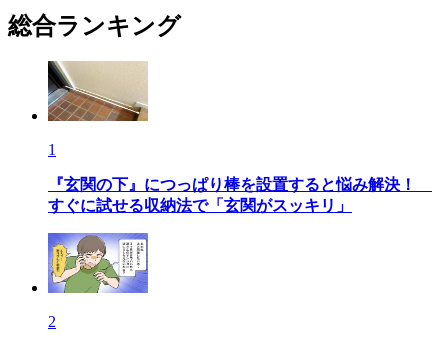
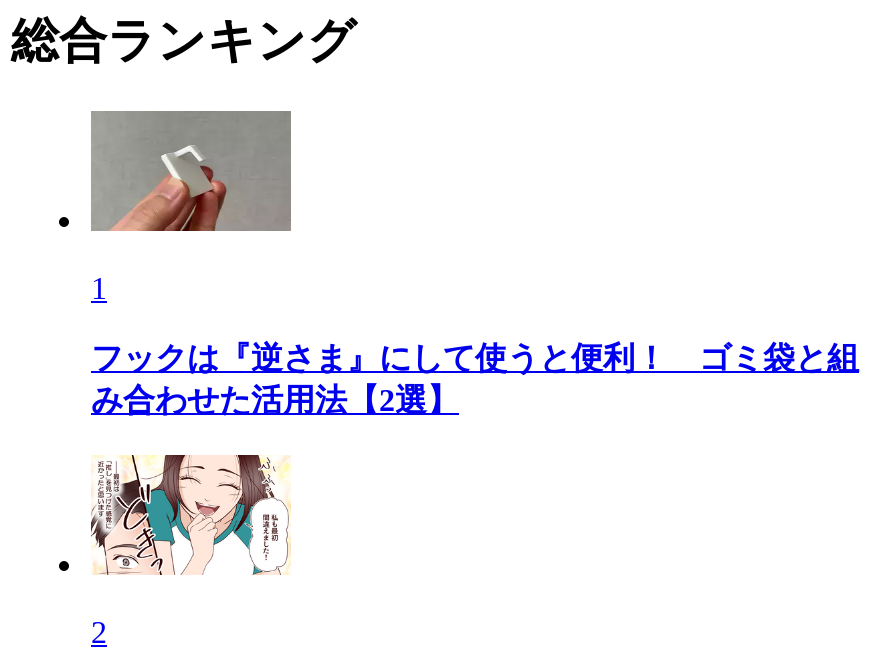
[47,61,148,122] [image] -> [91,111,291,233] [image]
[48,176,432,214] 『玄関の下』につっぱり棒を設置すると悩み解決！ | すぐに試せる収納法で「玄関がスッキリ」 -> [91,342,859,418] フックは『逆さま』にして使うと便利！ ゴミ袋と組 | み合わせた活用法【2選】
[47,232,149,294] [image] -> [89,453,291,577] [image]

